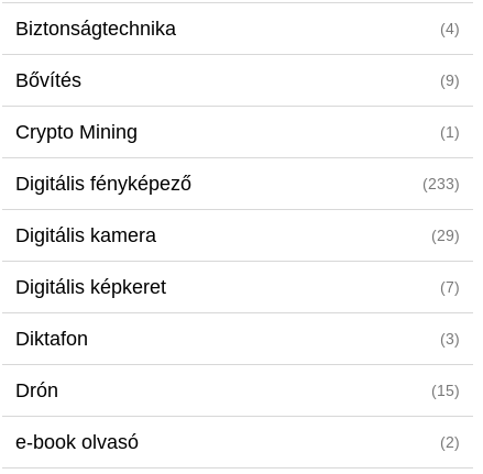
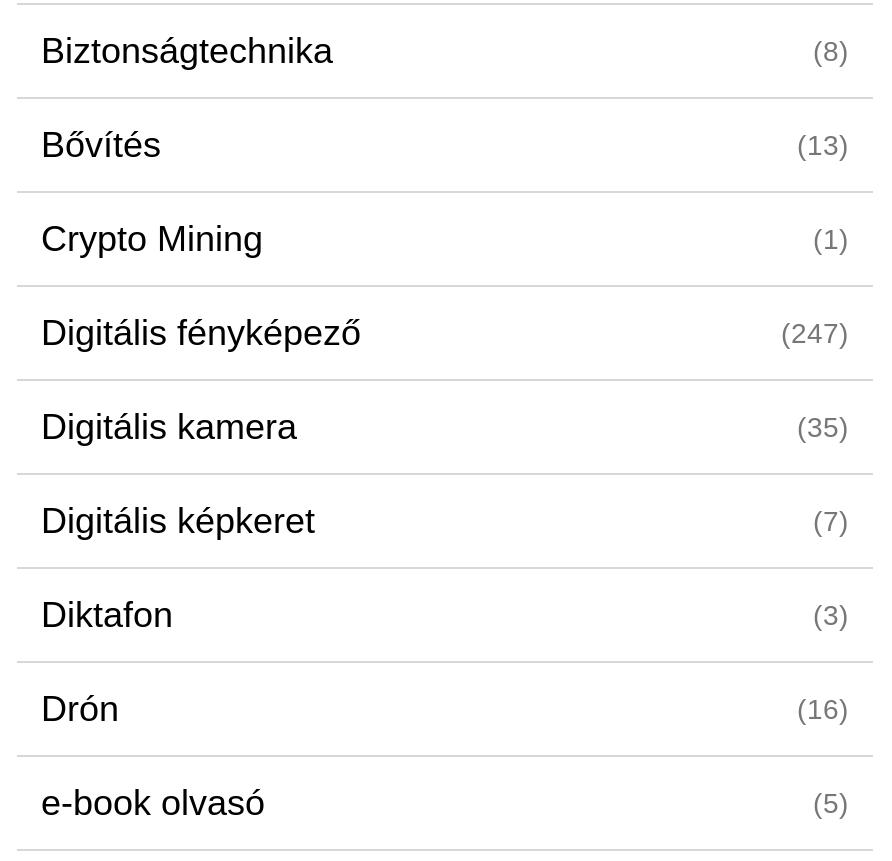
[440,20,460,37] (4) -> [813,35,849,67] (8)
[440,71,460,89] (9) -> [797,129,849,161] (13)
[422,175,460,192] (233) -> [781,317,849,349] (247)
[431,227,460,244] (29) -> [797,411,849,443] (35)
[431,382,460,399] (15) -> [797,693,849,725] (16)
[440,433,460,451] (2) -> [813,787,849,819] (5)

